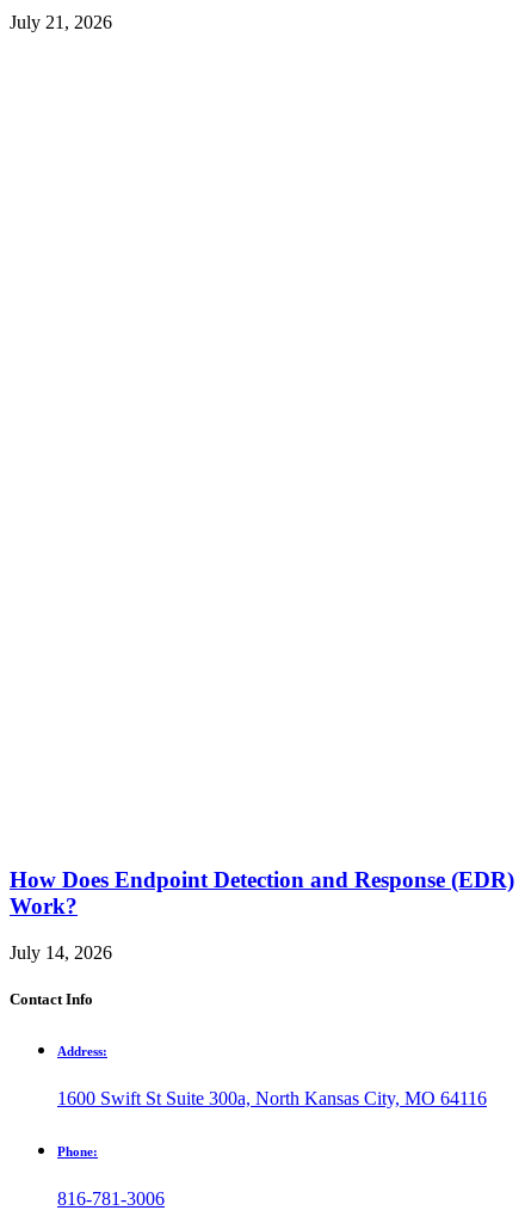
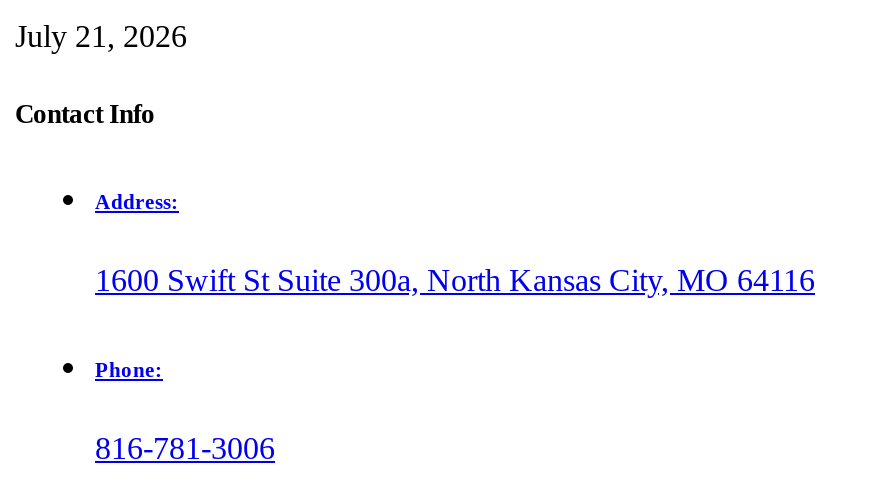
[10,867,514,962] How Does Endpoint Detection and Response (EDR) | Work? | July 14, 2026 -> none

